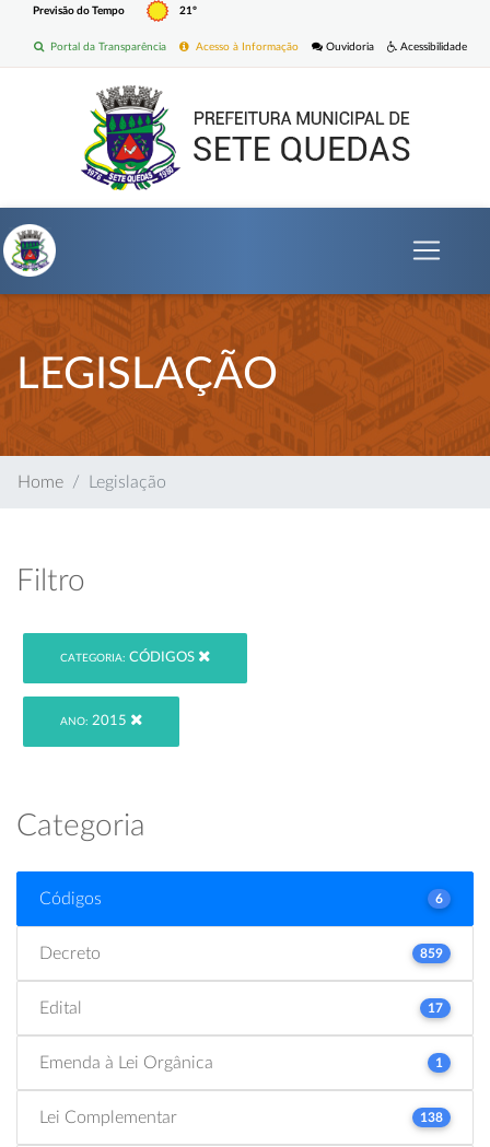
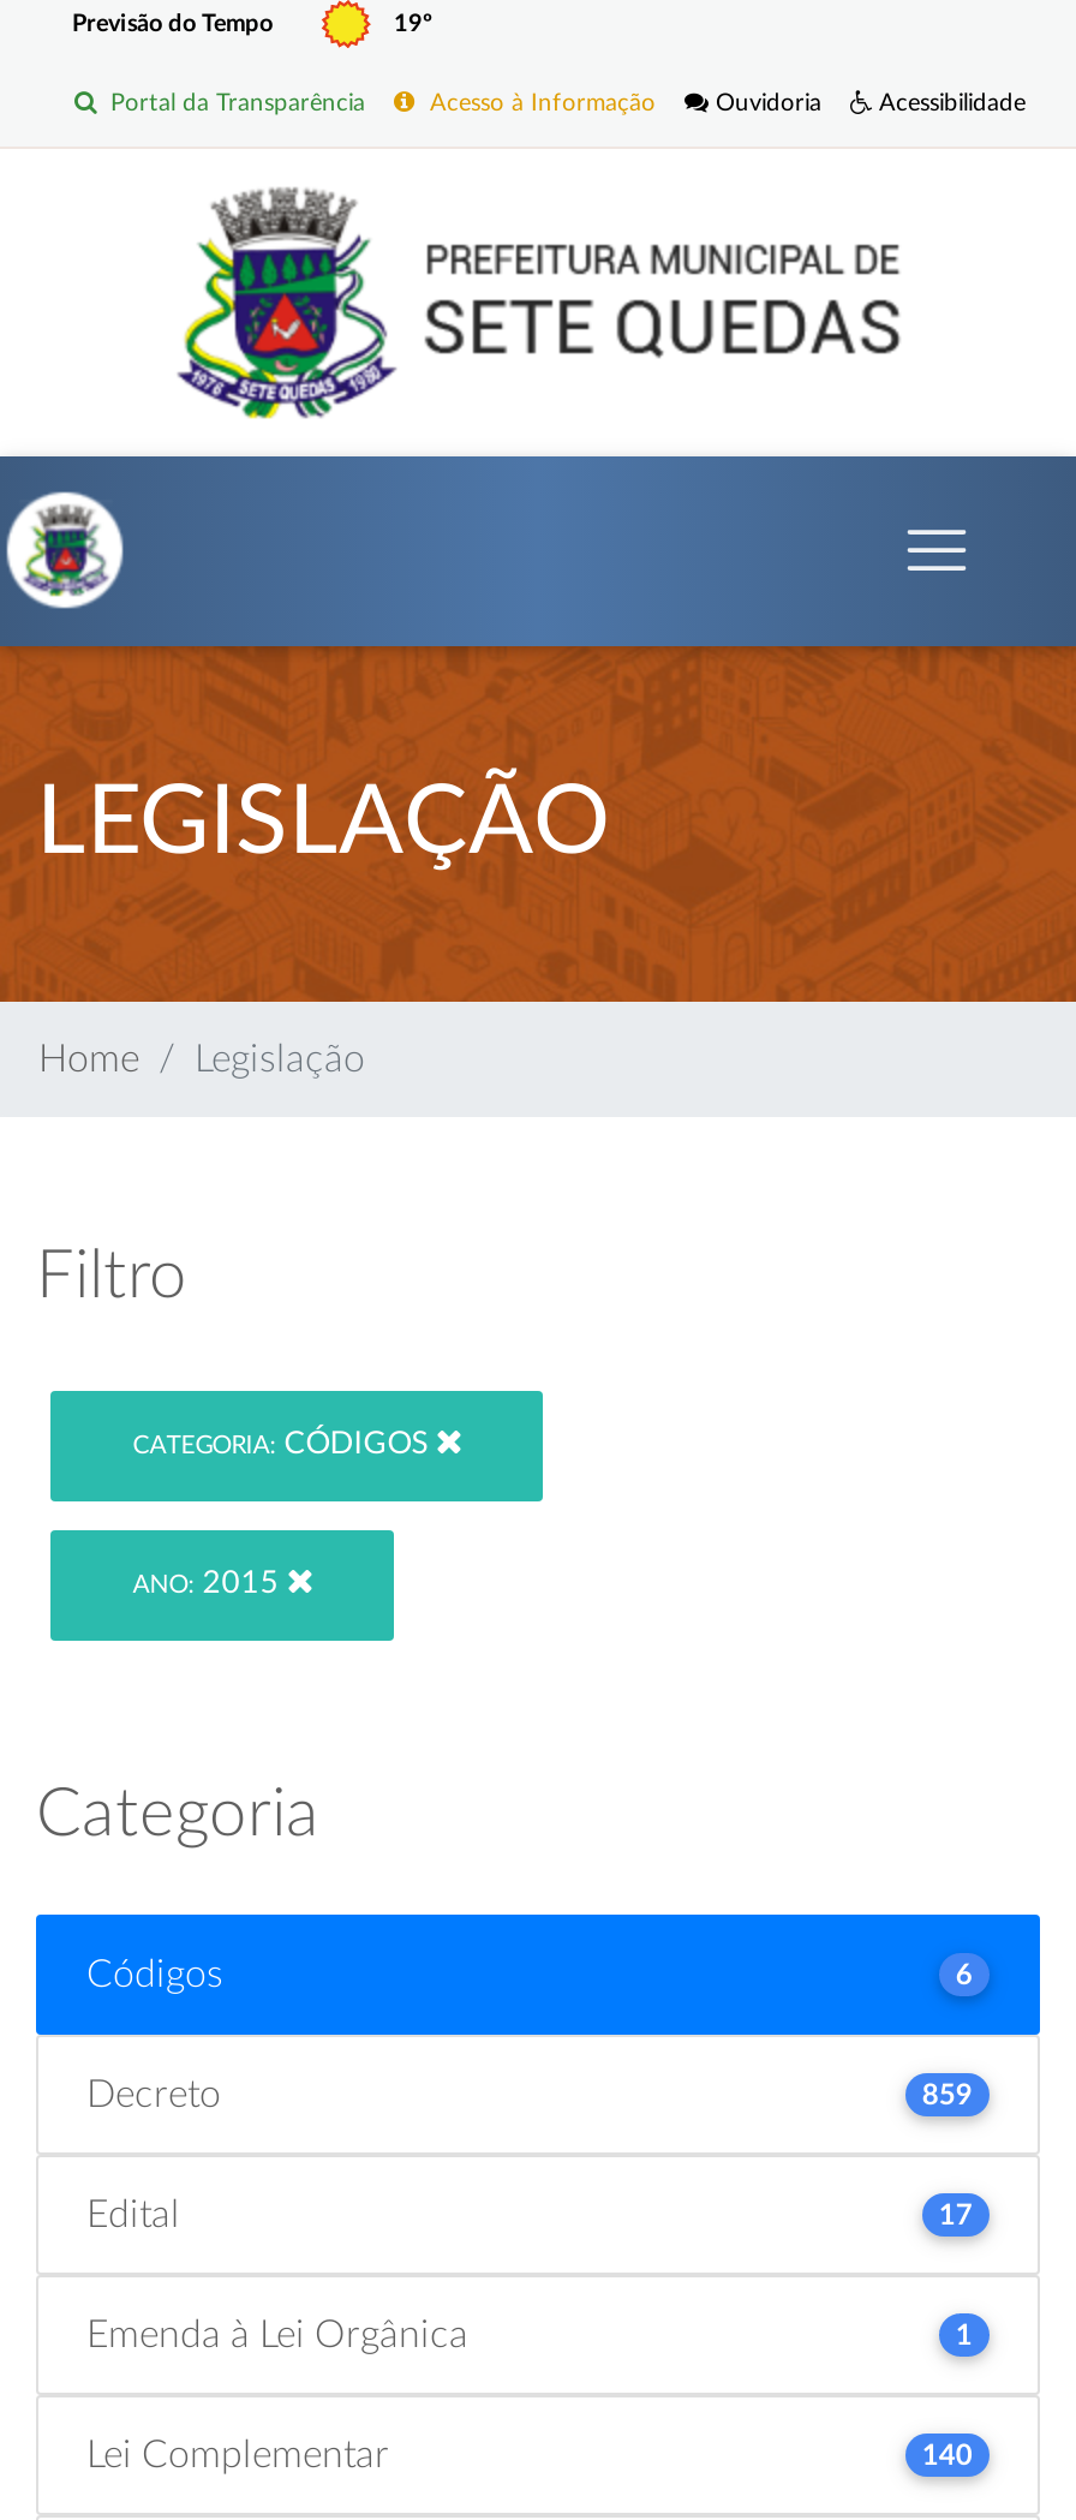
[179,5,197,16] 21º -> [394,12,432,36] 19º
[420,1111,443,1124] 138 -> [922,2440,972,2469] 140

